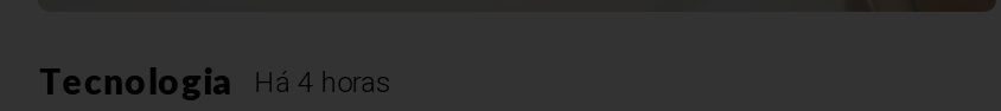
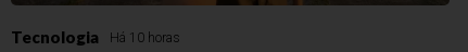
[39,58,392,100] Tecnologia Há 4 horas -> [11,27,181,46] Tecnologia Há 10 horas

